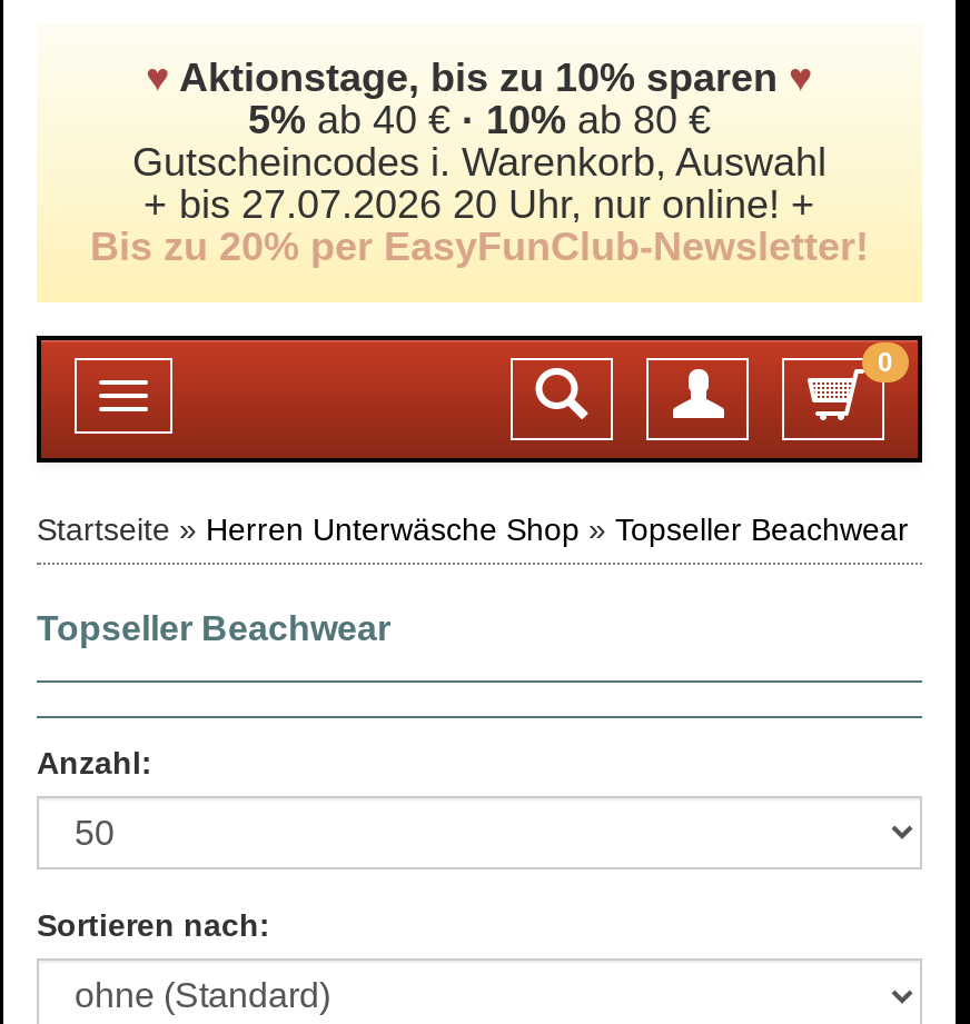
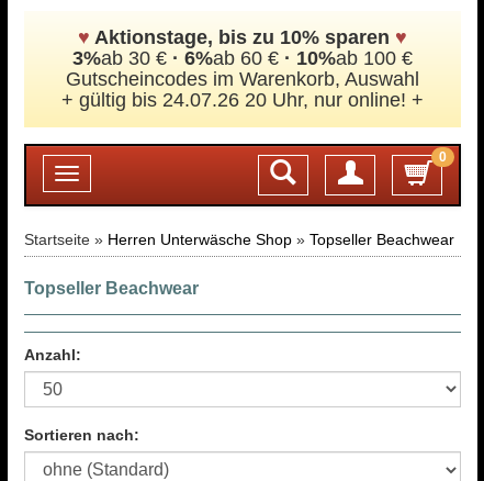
[90,98,869,269] 5% ab 40 €· 10% ab 80 € | Gutscheincodes i. Warenkorb, Auswahl | + bis 27.07.2026 20 Uhr, nur online! + | Bis zu 20% per EasyFunClub-Newsletter! -> [61,47,424,111] 3%ab 30 €· 6%ab 60 €· 10%ab 100 € | Gutscheincodes im Warenkorb, Auswahl | + gültig bis 24.07.26 20 Uhr, nur online! +

